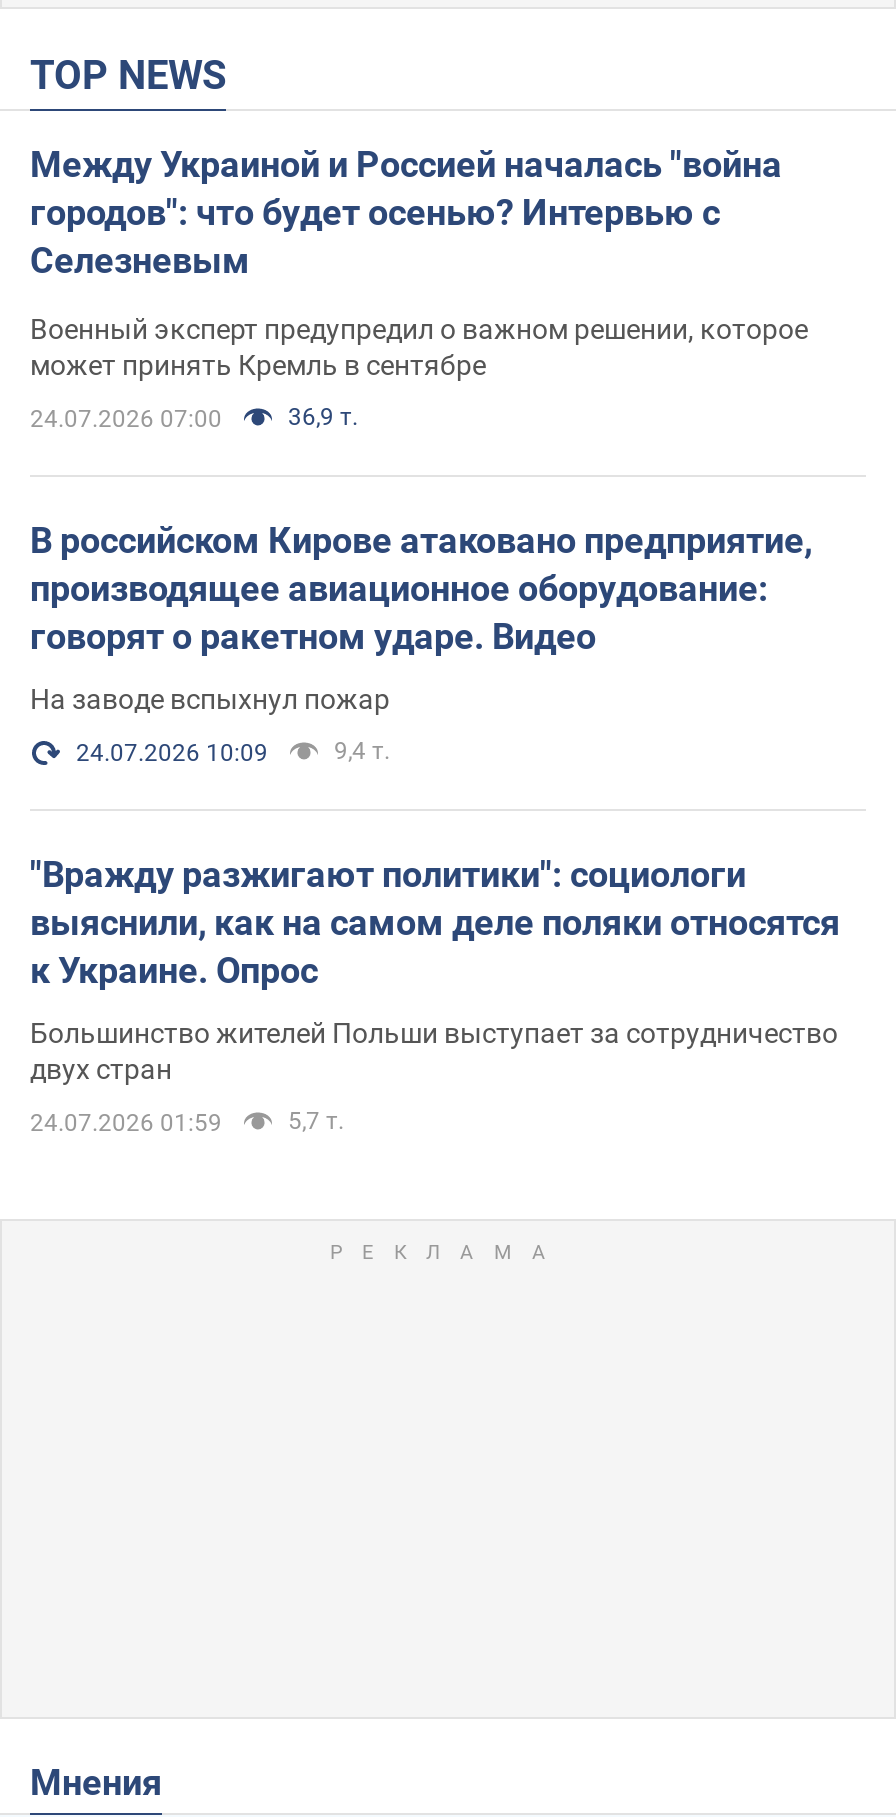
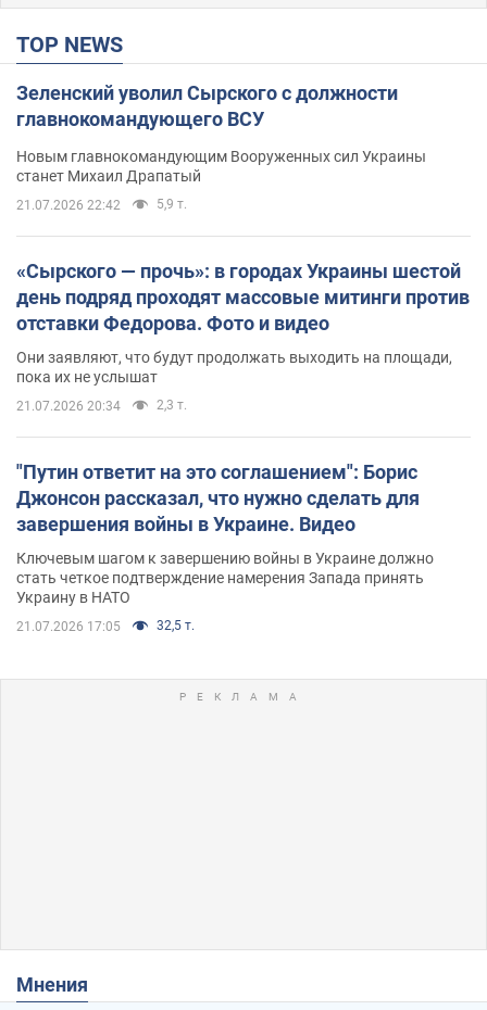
[30,142,782,280] Между Украиной и Россией началась "война | городов": что будет осенью? Интервью с | Селезневым -> [16,81,398,130] Зеленский уволил Сырского с должности | главнокомандующего ВСУ
[30,312,808,380] Военный эксперт предупредил о важном решении, которое | может принять Кремль в сентябре -> [16,147,426,184] Новым главнокомандующим Вооруженных сил Украины | станет Михаил Драпатый
[30,402,358,432] 24.07.2026 07:00 | 36,9 т. -> [16,196,187,213] 21.07.2026 22:42 | 5,9 т.
[30,518,812,656] В российском Кирове атаковано предприятие, | производящее авиационное оборудование: | говорят о ракетном ударе. Видео -> [16,259,470,334] «Сырского — прочь»: в городах Украины шестой | день подряд проходят массовые митинги против | отставки Федорова. Фото и видео
[30,682,390,714] На заводе вспыхнул пожар -> [16,348,452,385] Они заявляют, что будут продолжать выходить на площади, | пока их не услышат
[76,736,390,766] 24.07.2026 10:09 | 9,4 т. -> [16,397,187,413] 21.07.2026 20:34 | 2,3 т.
[30,852,840,990] "Вражду разжигают политики": социологи | выяснили, как на самом деле поляки относятся | к Украине. Опрос -> [16,460,420,535] "Путин ответит на это соглашением": Борис | Джонсон рассказал, что нужно сделать для | завершения войны в Украине. Видео
[30,1016,838,1084] Большинство жителей Польши выступает за сотрудничество | двух стран -> [16,549,434,606] Ключевым шагом к завершению войны в Украине должно | стать четкое подтверждение намерения Запада принять | Украину в НАТО
[30,1106,344,1136] 24.07.2026 01:59 | 5,7 т. -> [16,618,195,634] 21.07.2026 17:05 | 32,5 т.

